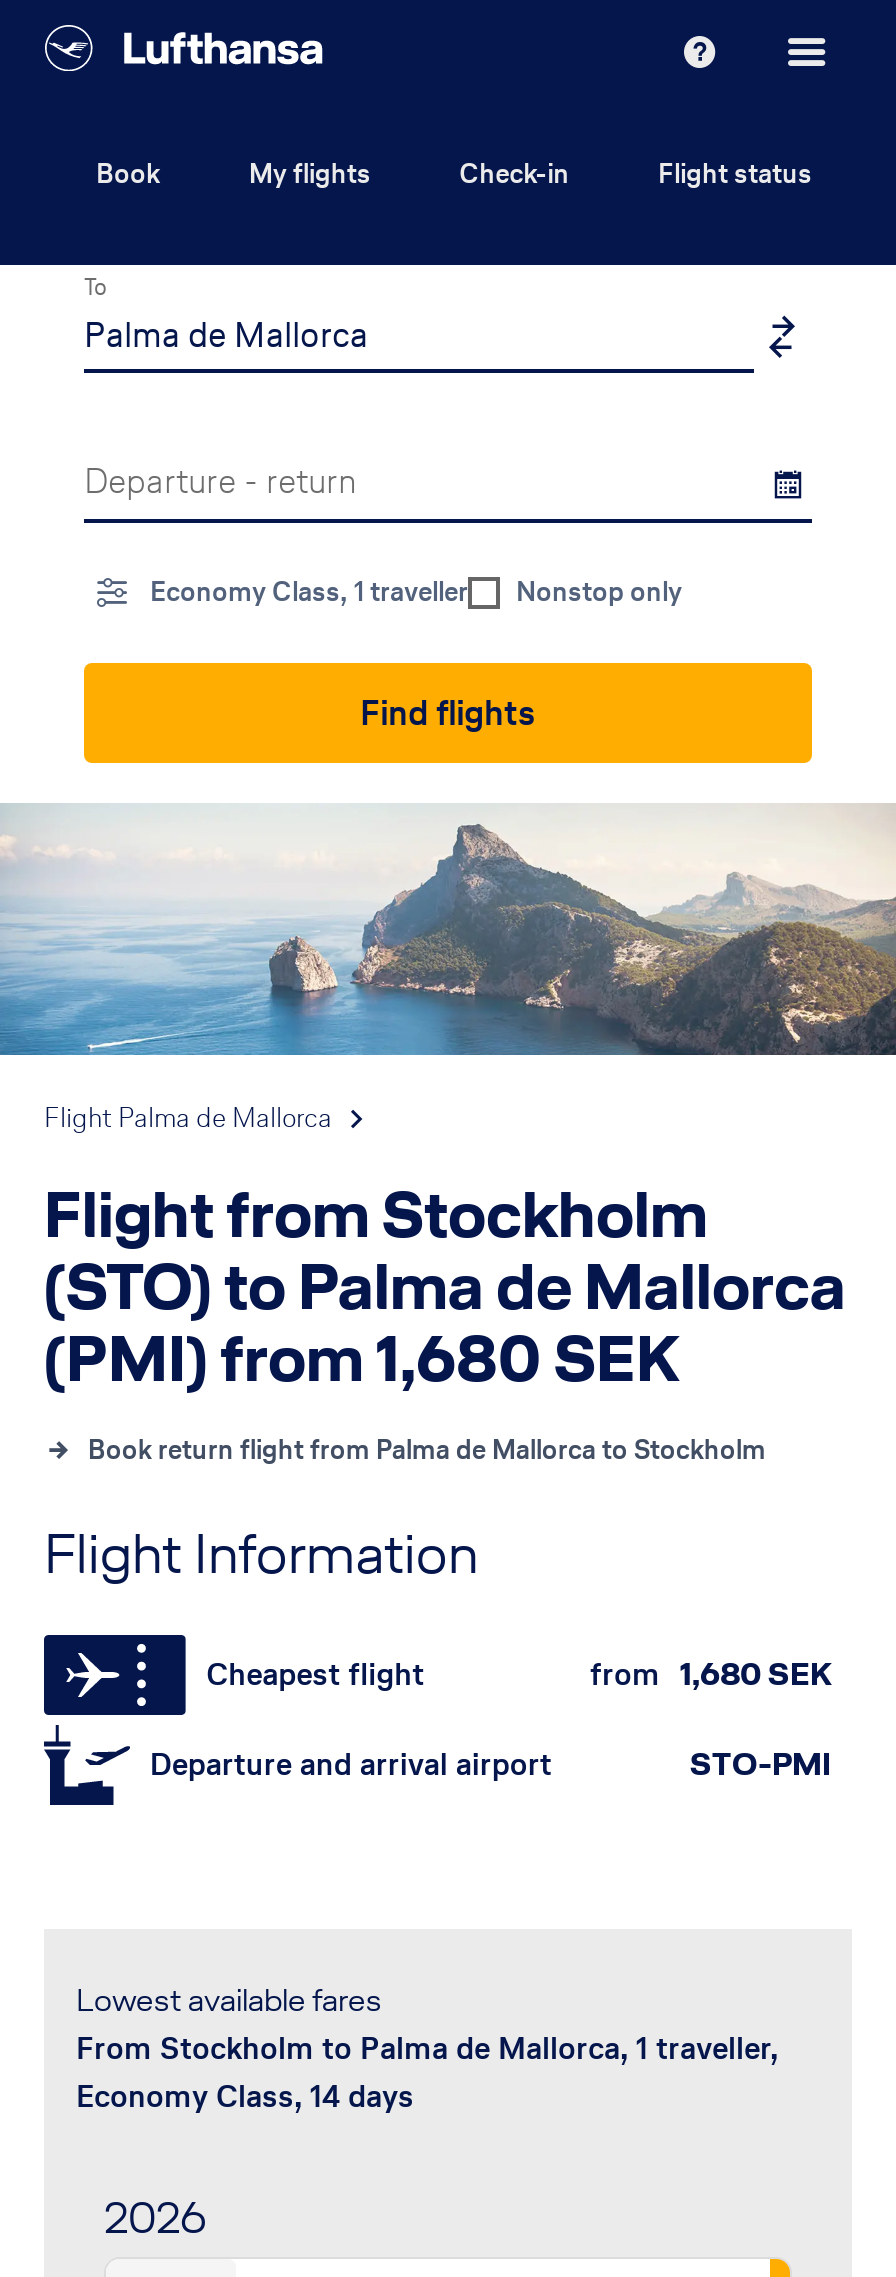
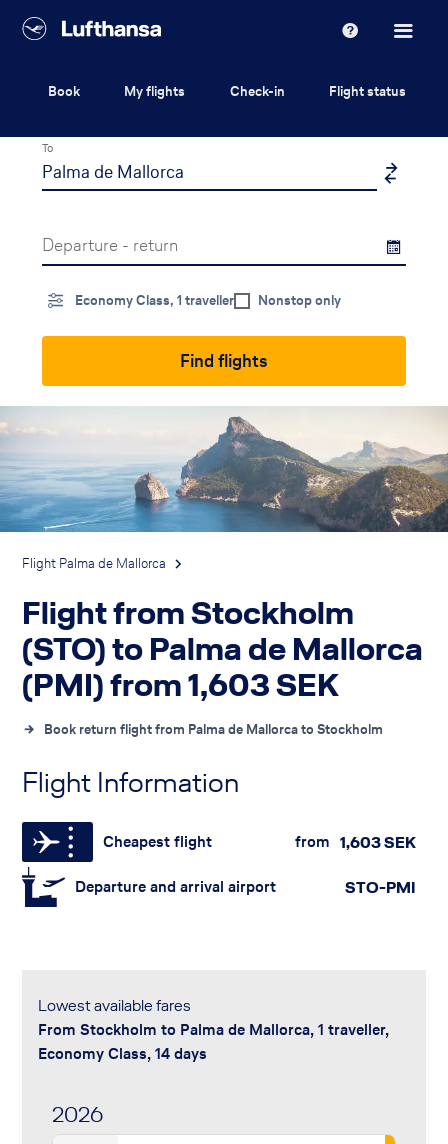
[44,1316,680,1404] (PMI) from 1,680 SEK -> [22,663,339,707] (PMI) from 1,603 SEK
[590,1653,832,1696] from 1,680 SEK -> [295,831,416,853] from 1,603 SEK

